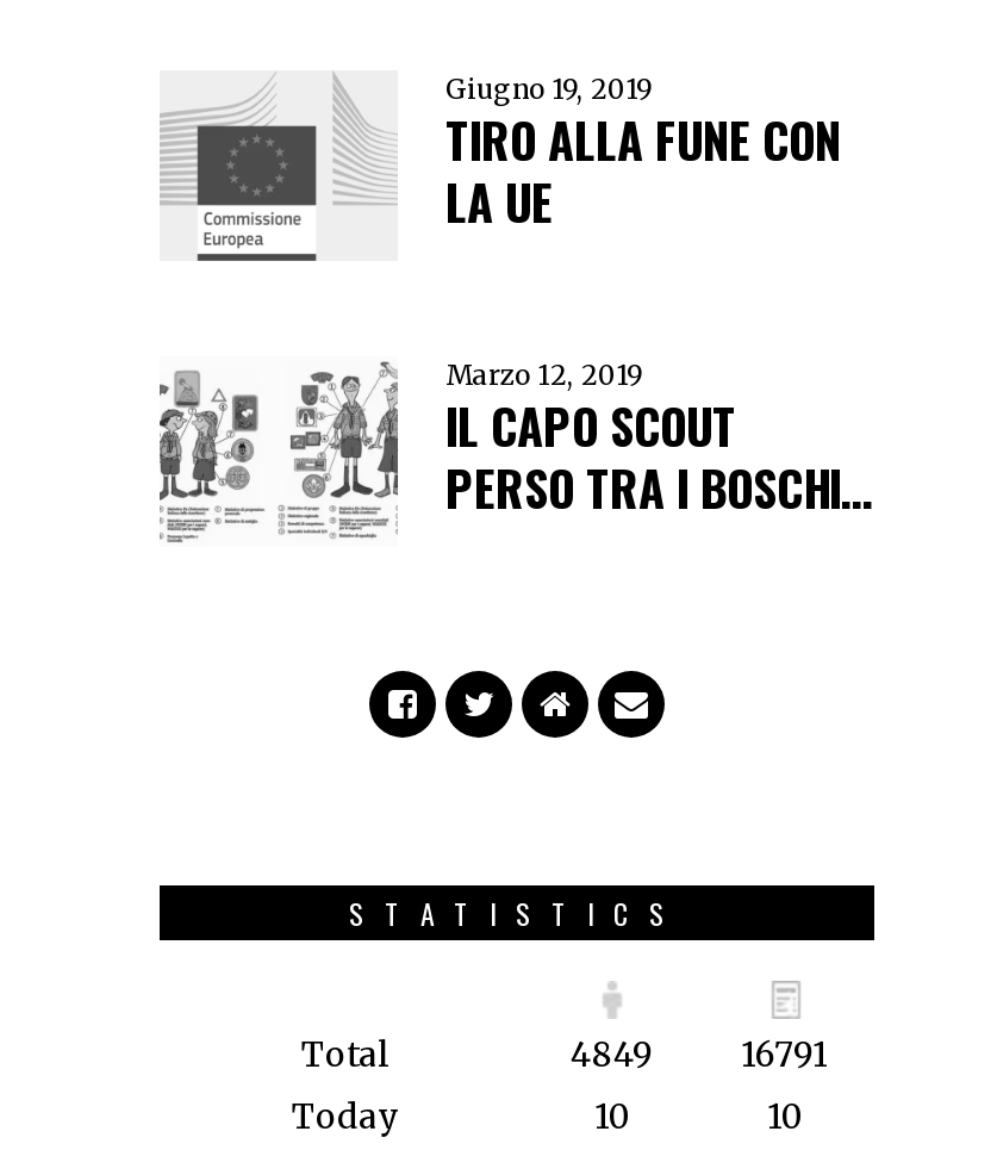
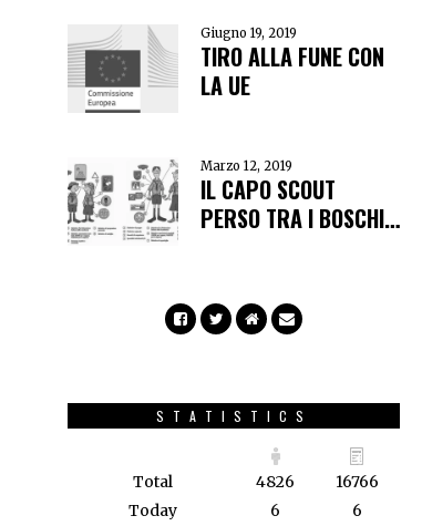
[571,1032,654,1075] 4849 -> [256,471,295,491] 4826
[741,1032,829,1075] 16791 -> [335,471,378,491] 16766
[594,1094,630,1137] 10 -> [270,500,280,520] 6
[767,1094,803,1137] 10 -> [352,500,362,520] 6

